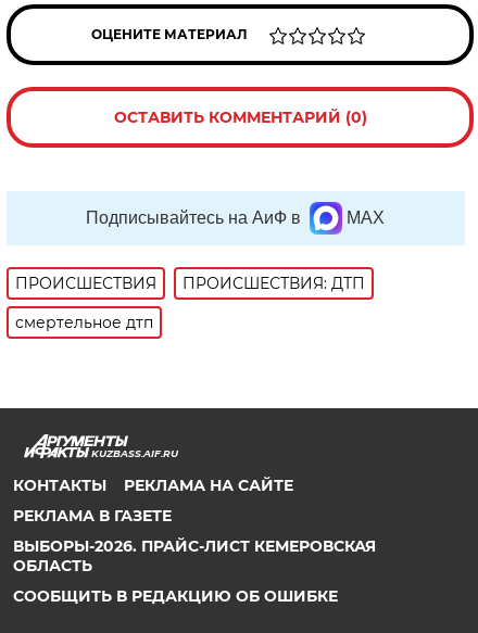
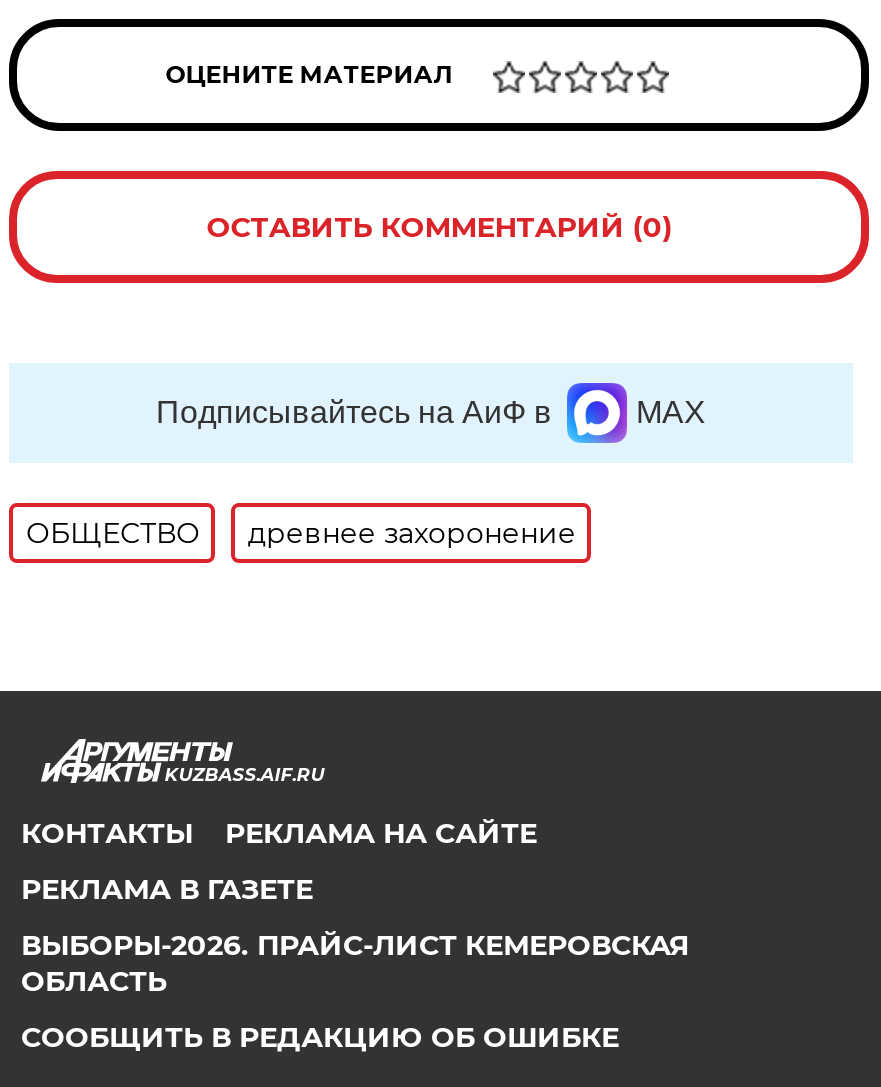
[16,274,365,332] ПРОИСШЕСТВИЯ | ПРОИСШЕСТВИЯ: ДТП | смертельное дтп -> [26,515,576,551] ОБЩЕСТВО | древнее захоронение

